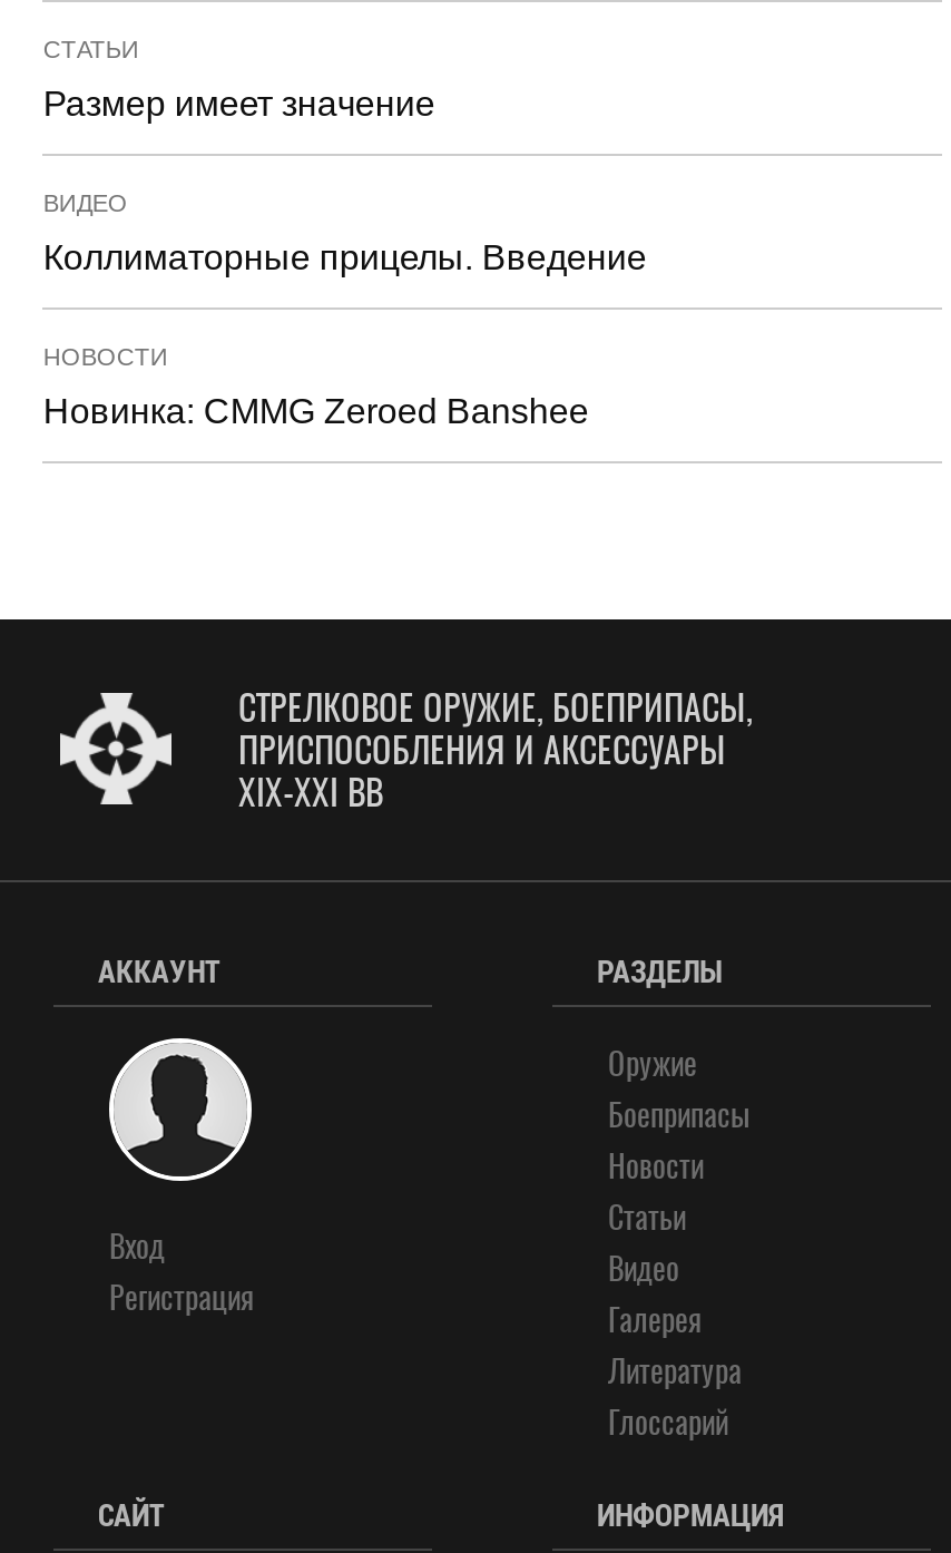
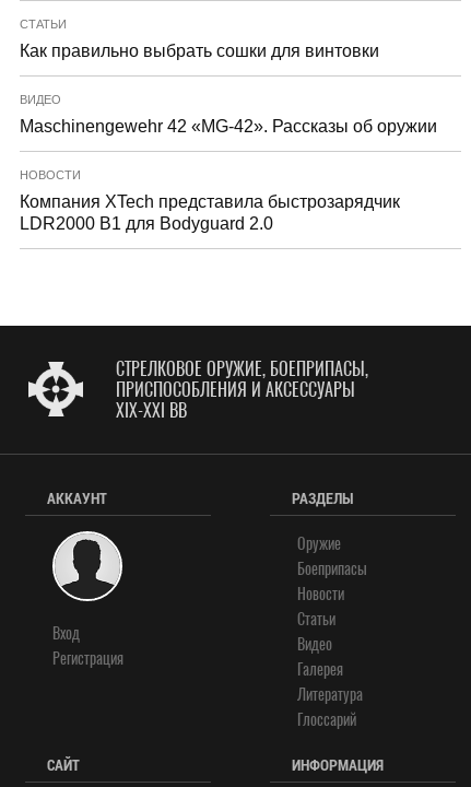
[43,85,435,123] Размер имеет значение -> [20,42,380,60] Как правильно выбрать сошки для винтовки
[43,238,647,276] Коллиматорные прицелы. Введение -> [20,117,438,136] Maschinengewehr 42 «MG-42». Рассказы об оружии
[43,392,589,430] Новинка: CMMG Zeroed Banshee -> [20,192,400,233] Компания XTech представила быстрозарядчик | LDR2000 B1 для Bodyguard 2.0

